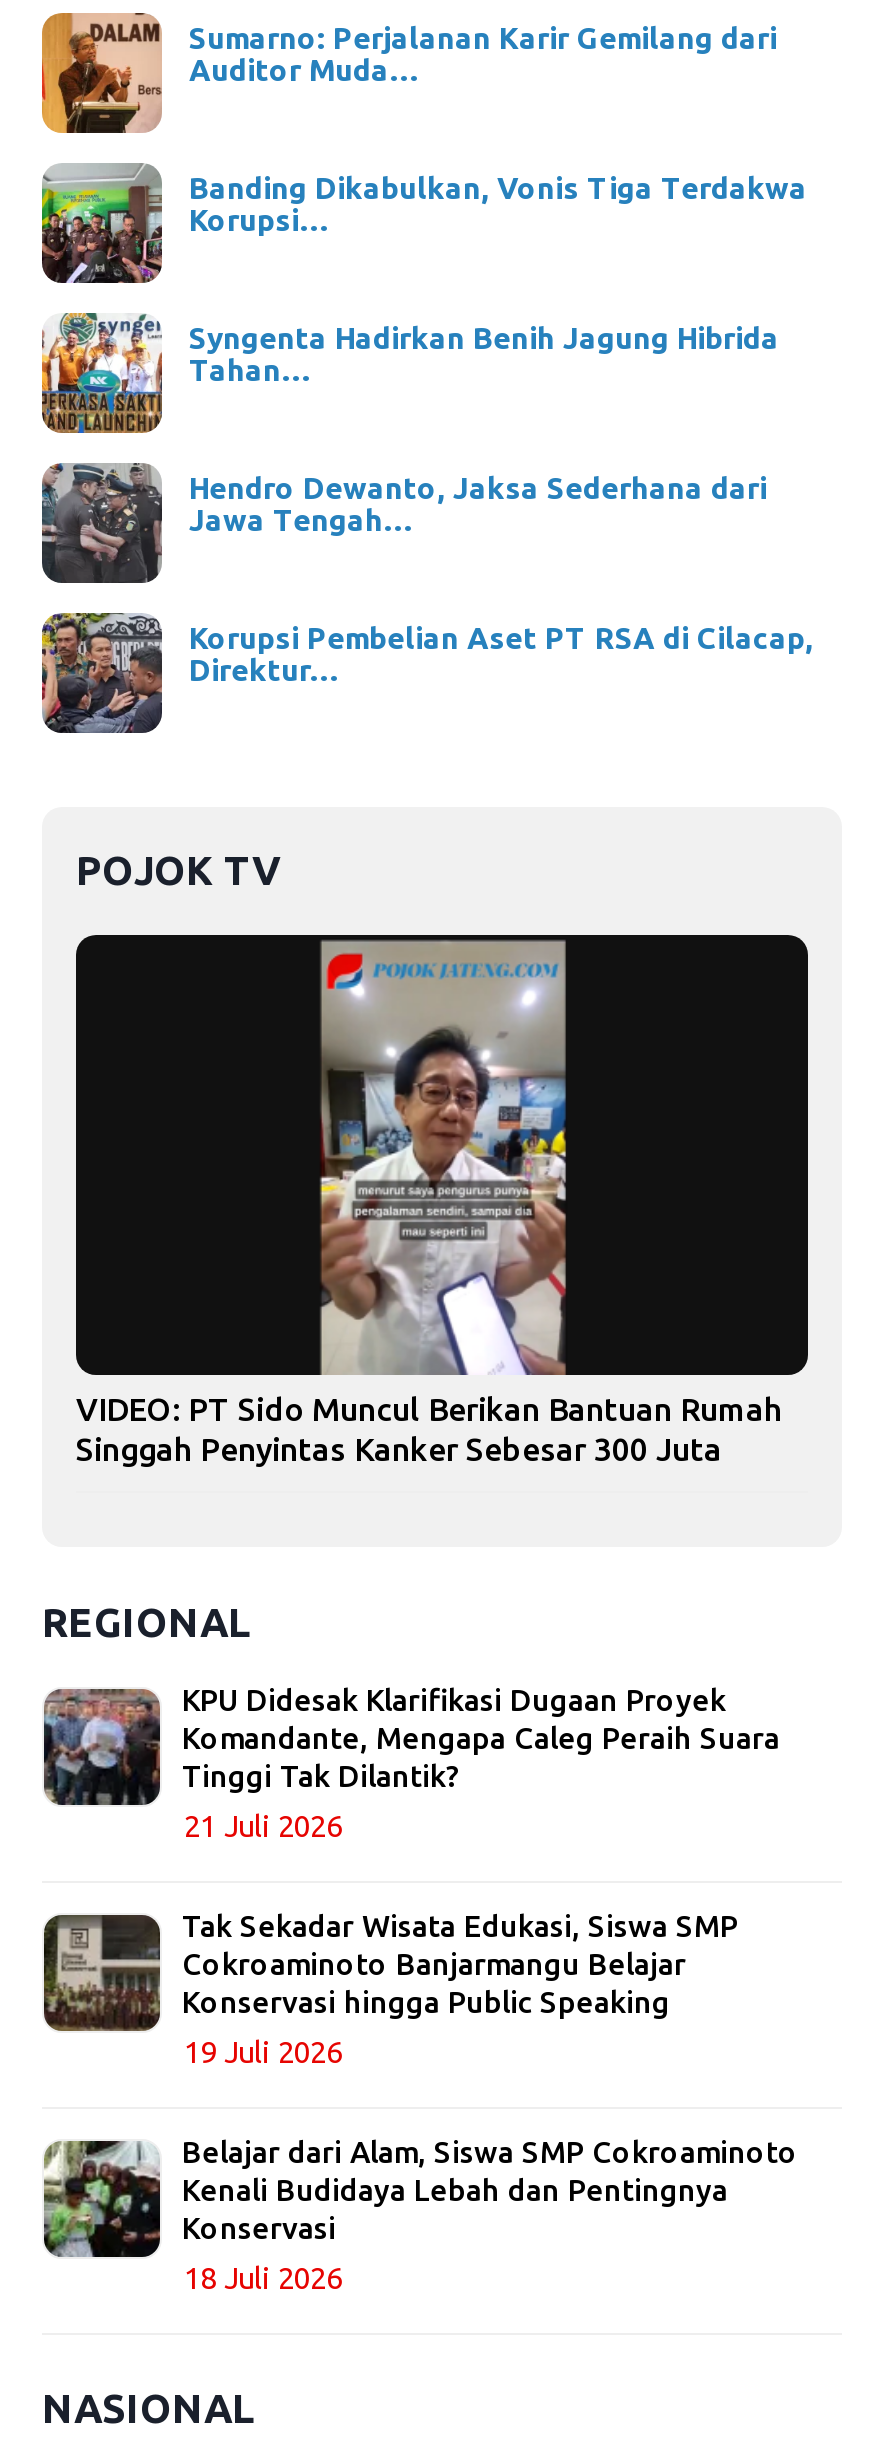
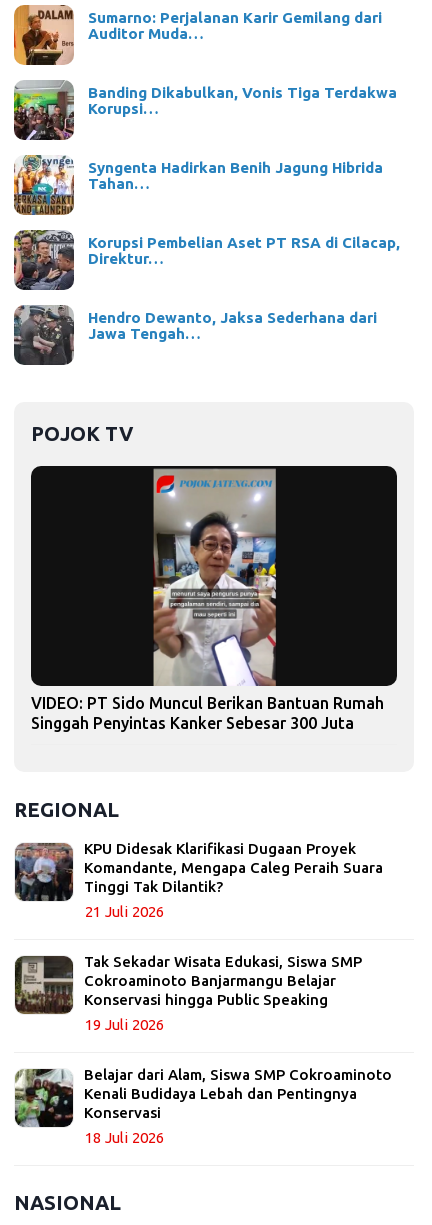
moved [40,463,767,583] -> [13,305,376,365]: [image] | Hendro Dewanto, Jaksa Sederhana dari | Jawa Tengah…
moved [38,609,813,735] -> [12,228,399,291]: [image] | Korupsi Pembelian Aset PT RSA di Cilacap, | Direktur…

